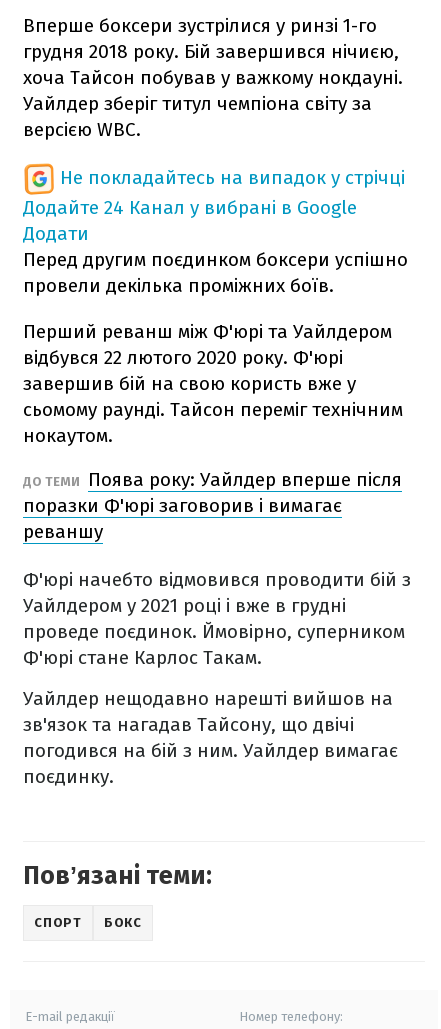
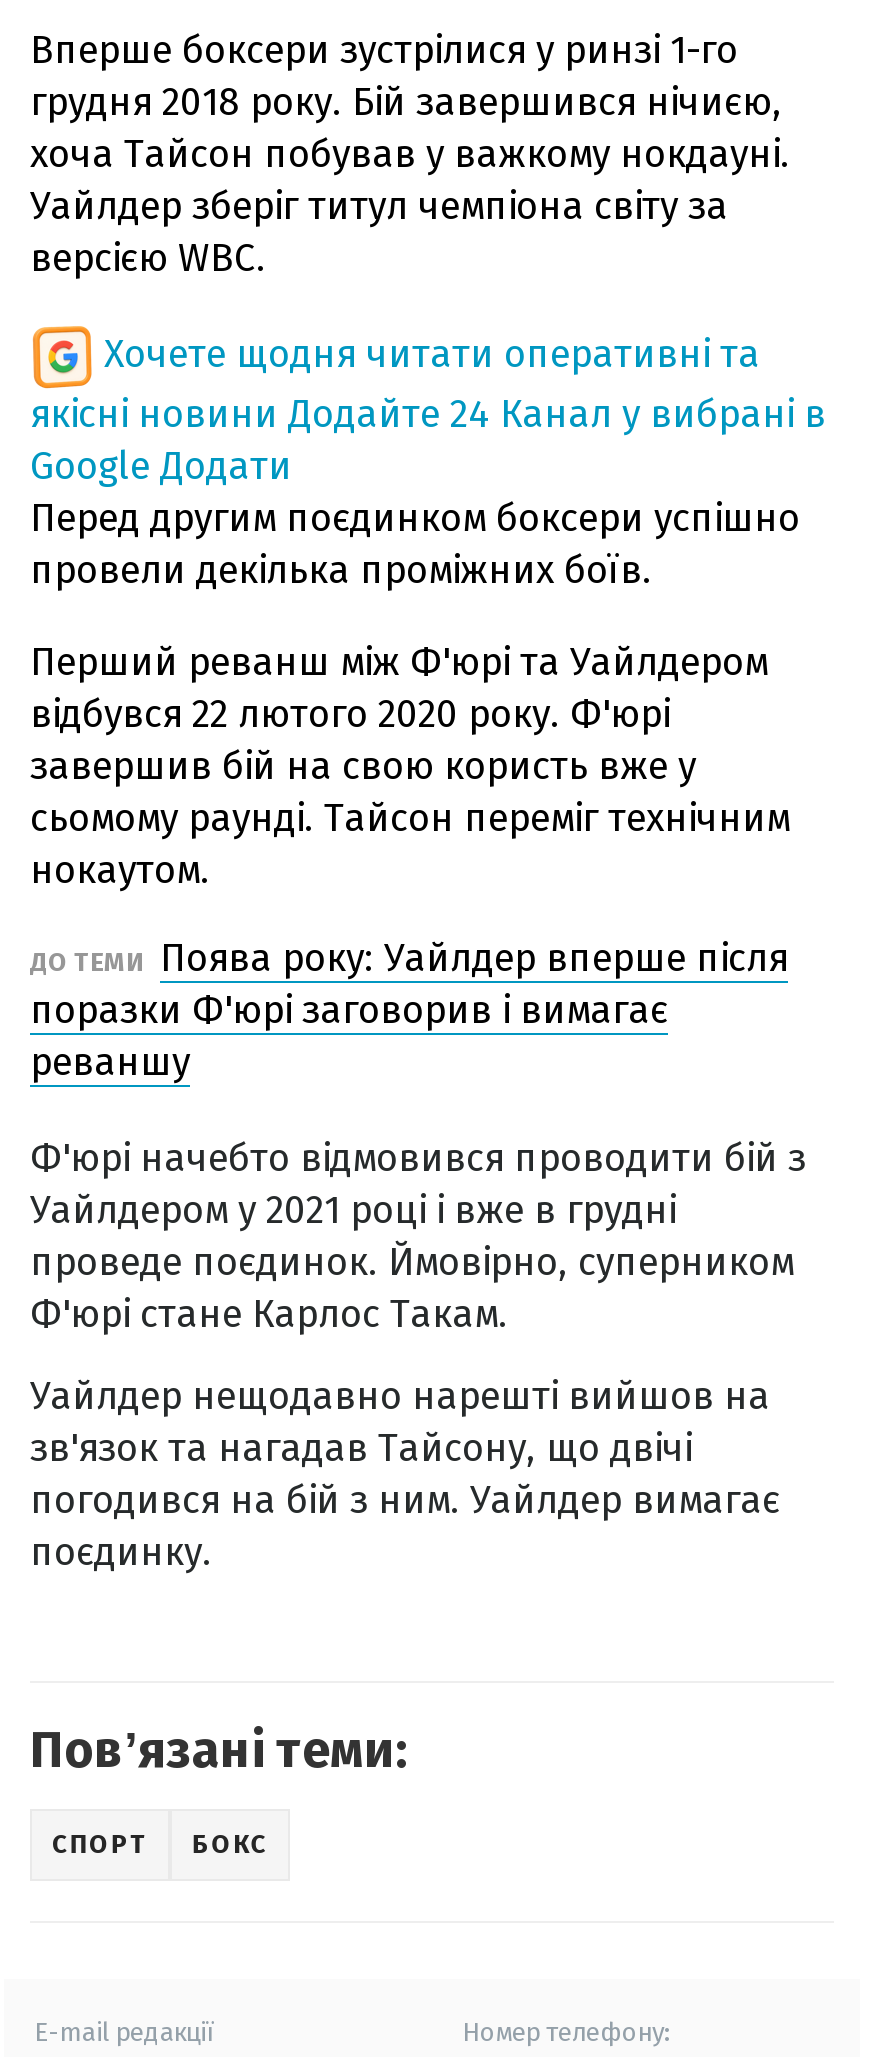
[23,166,405,245] Не покладайтесь на випадок у стрічці | Додайте 24 Канал у вибрані в Google | Додати -> [30,330,826,488] Хочете щодня читати оперативні та | якісні новини Додайте 24 Канал у вибрані в | Google Додати

